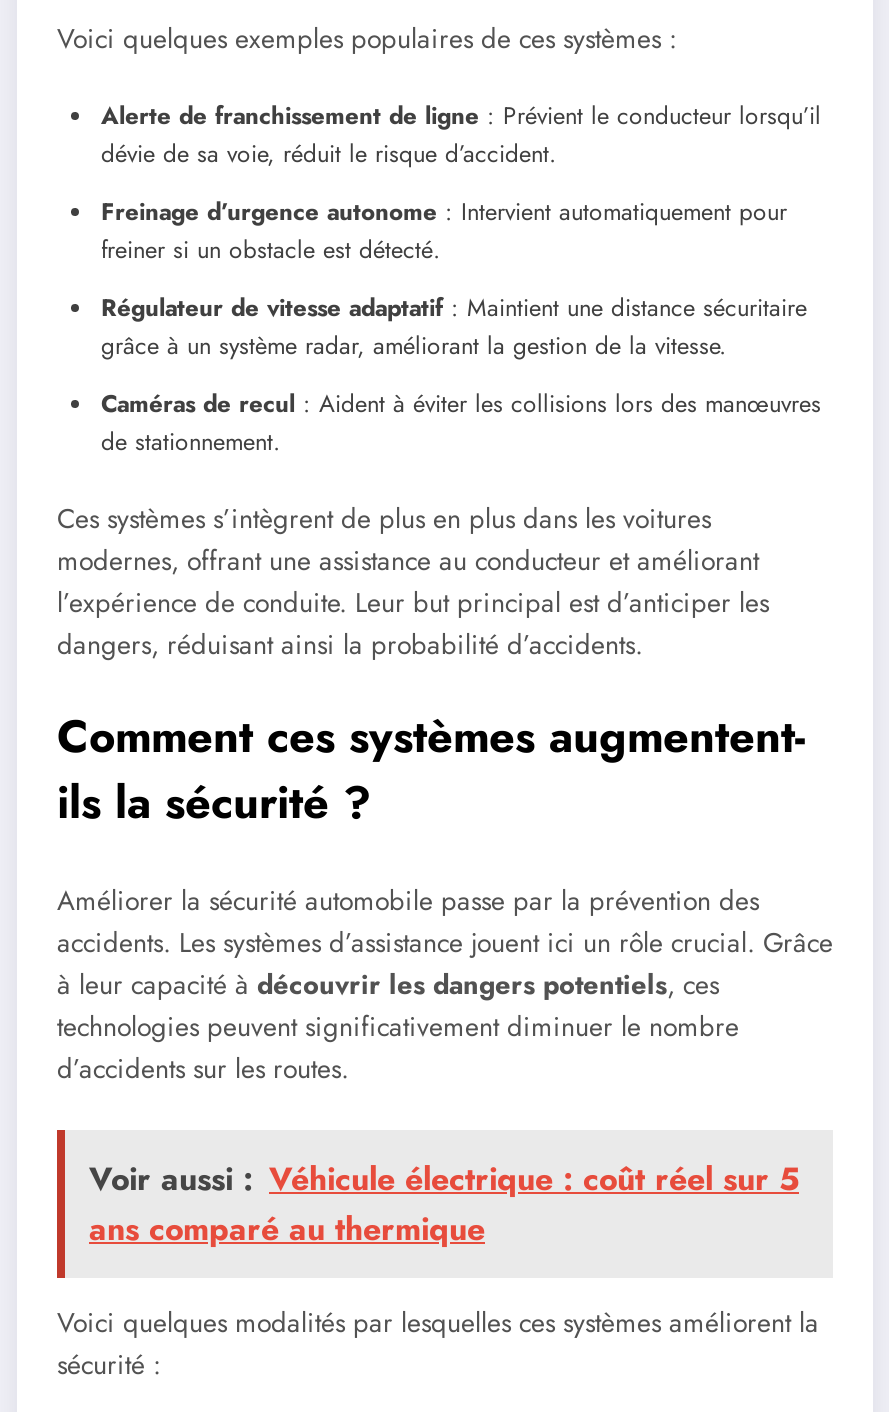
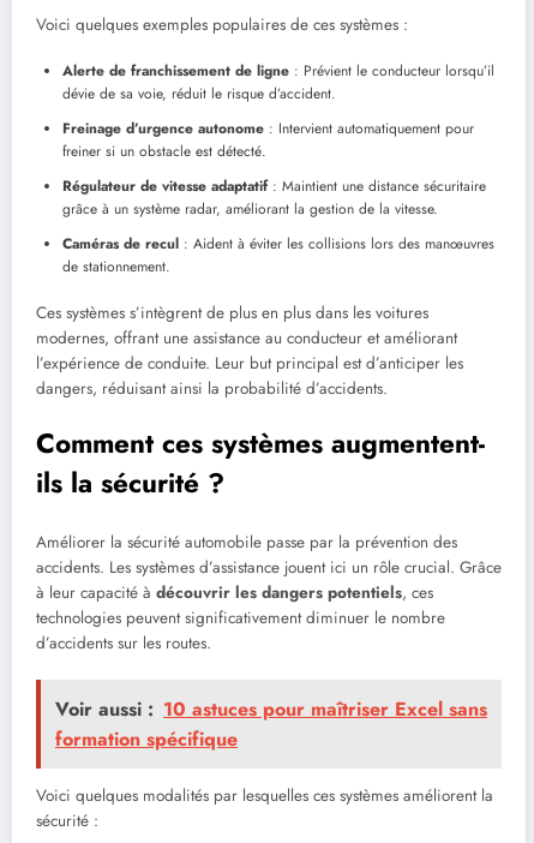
[89,1155,799,1251] Voir aussi : Véhicule électrique : coût réel sur 5 | ans comparé au thermique -> [55,695,487,752] Voir aussi : 10 astuces pour maîtriser Excel sans | formation spécifique

